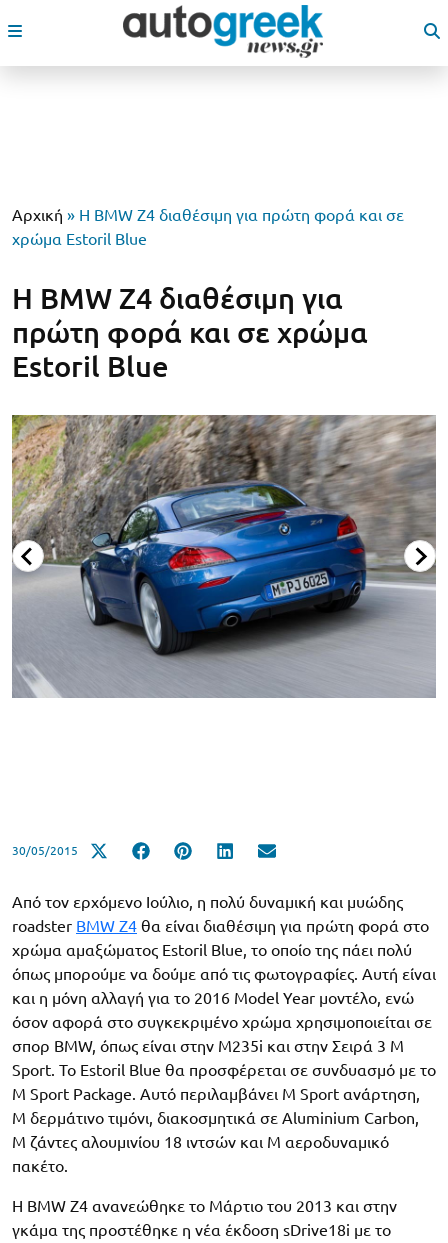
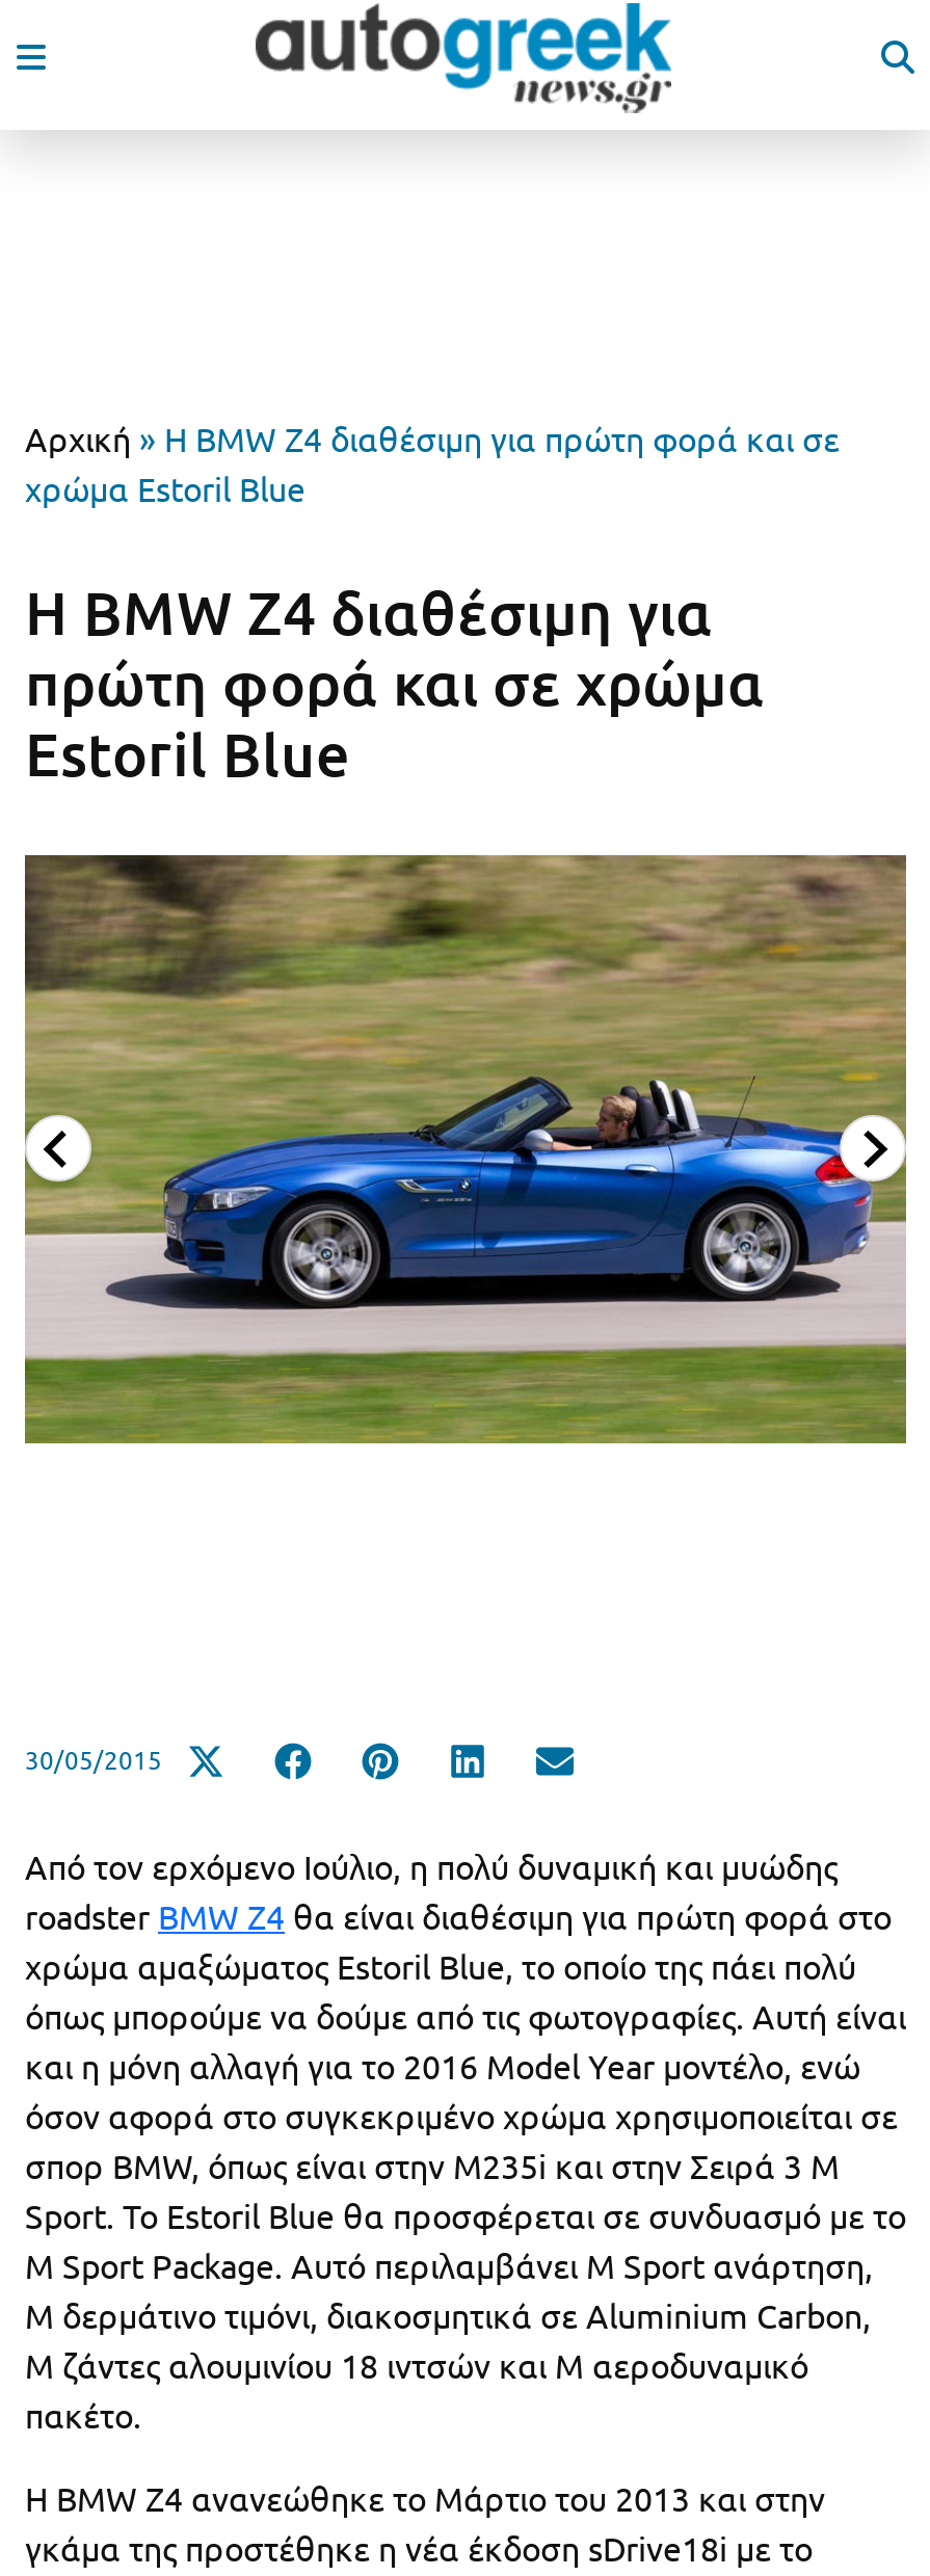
[11,414,436,698] [image] -> [23,855,908,1445] [image]

